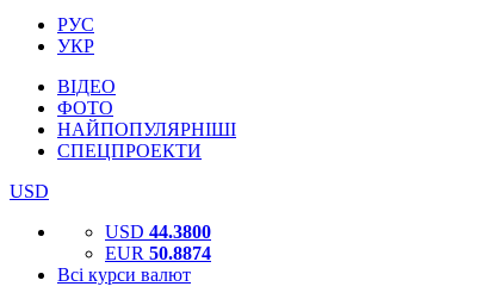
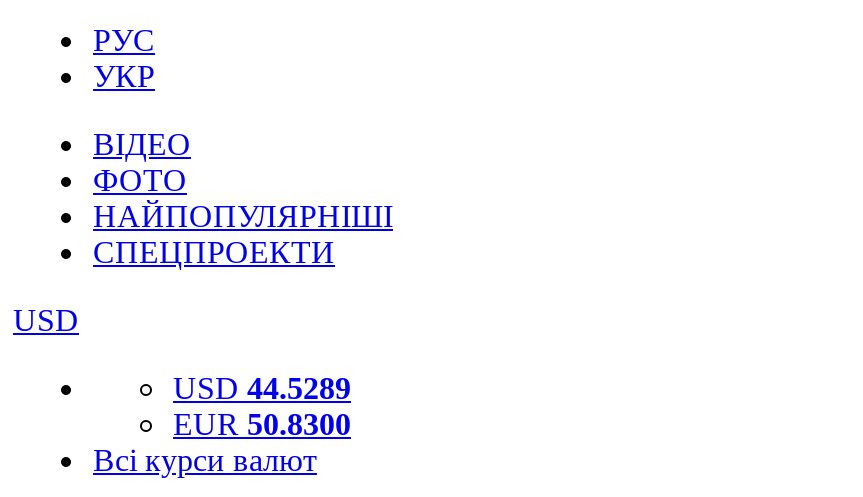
[105,222,211,242] USD 44.3800 -> [173,371,351,405] USD 44.5289
[105,243,211,263] EUR 50.8874 -> [173,407,351,441] EUR 50.8300

